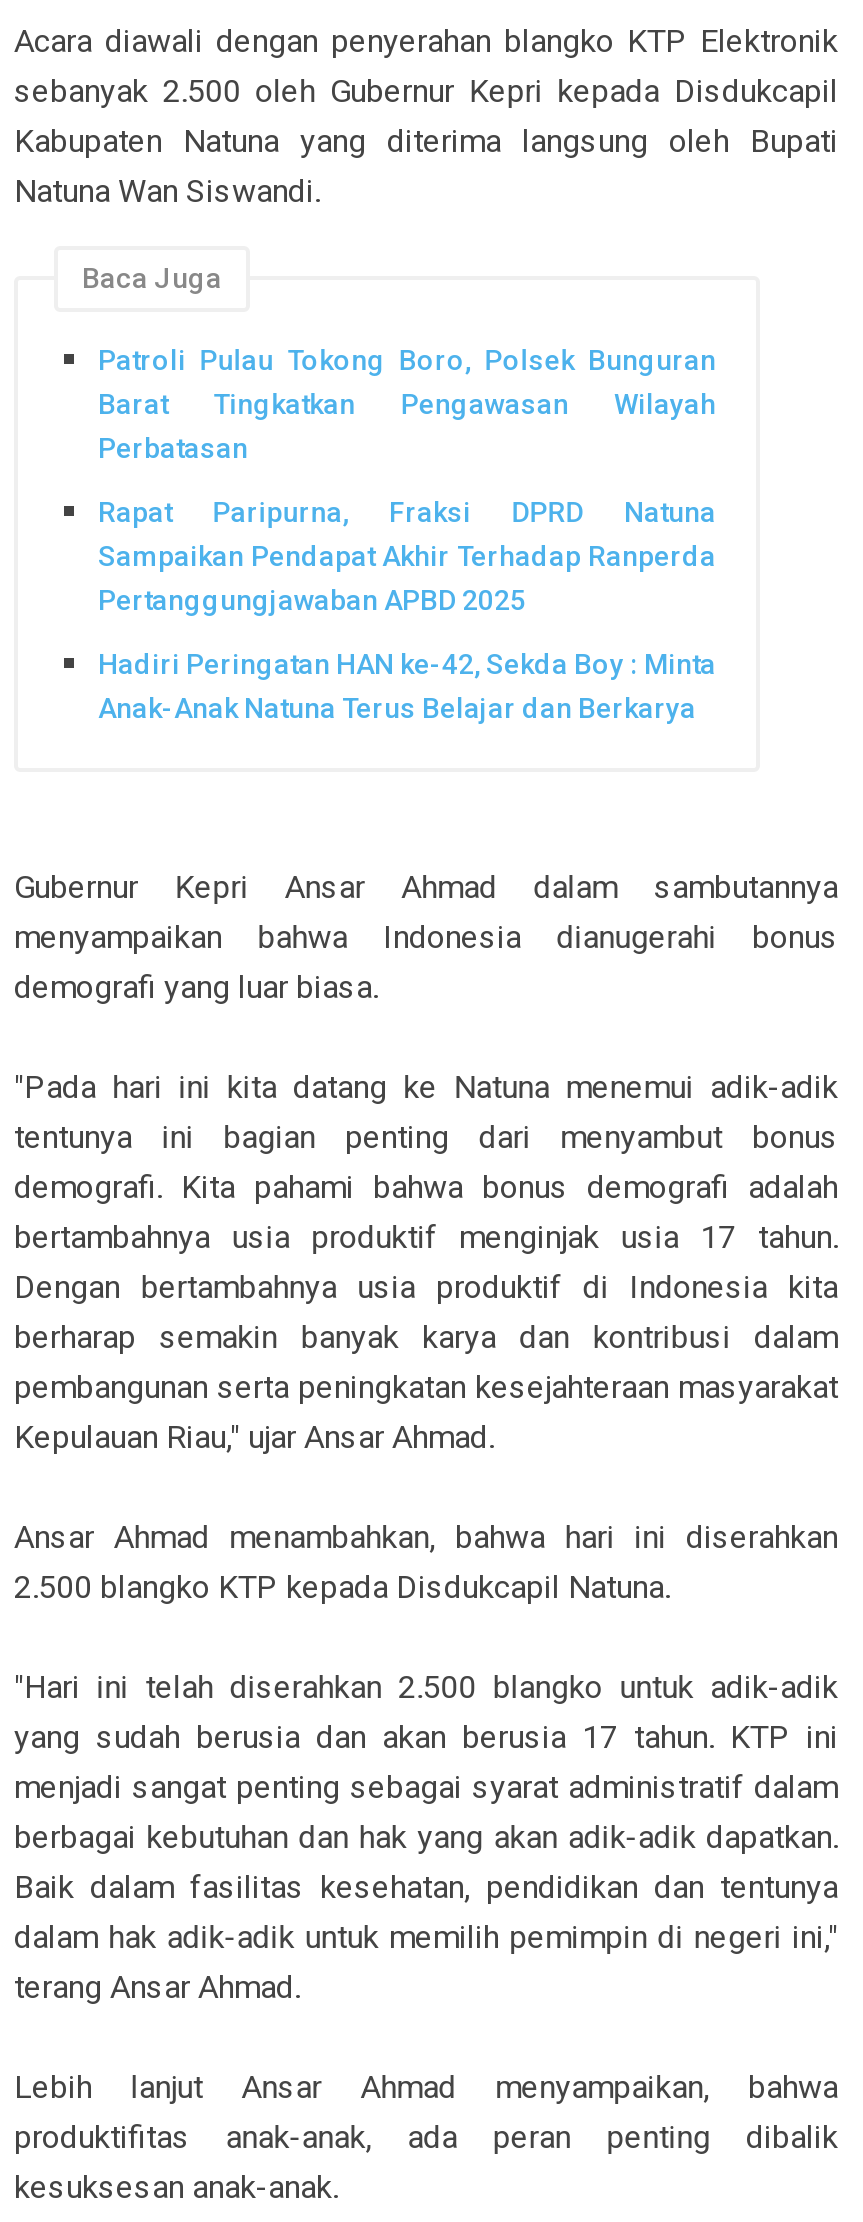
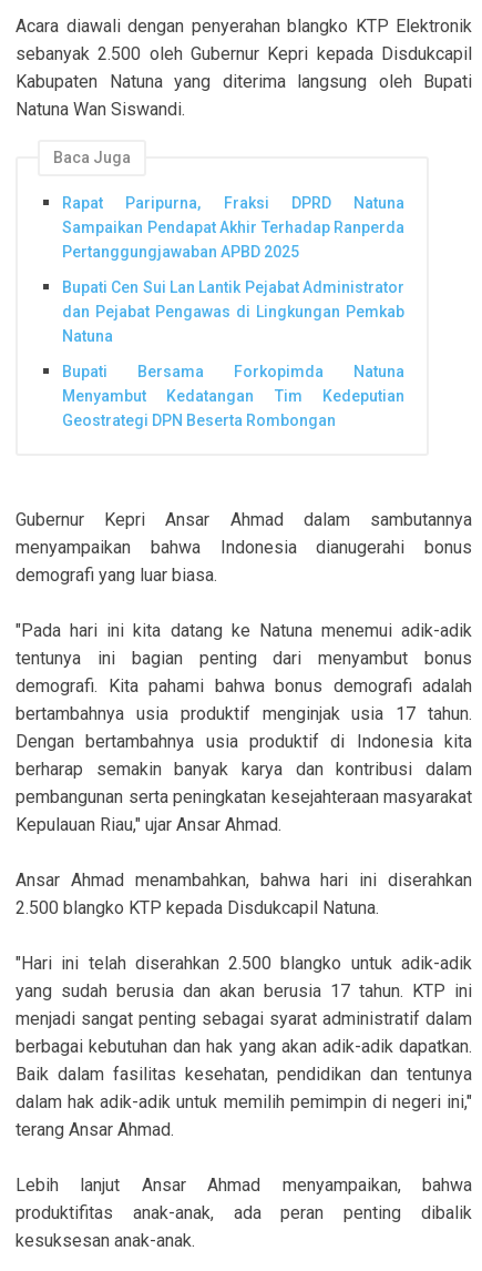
[98,345,716,465] Patroli Pulau Tokong Boro, Polsek Bunguran | Barat Tingkatkan Pengawasan Wilayah | Perbatasan -> none
moved [98,496,716,616] -> [62,195,404,261]: Rapat Paripurna, Fraksi DPRD Natuna | Sampaikan Pendapat Akhir Terhadap Ranperda | Pertanggungjawaban APBD 2025
[98,647,716,723] Hadiri Peringatan HAN ke-42, Sekda Boy : Minta | Anak-Anak Natuna Terus Belajar dan Berkarya -> [62,278,404,429] Bupati Cen Sui Lan Lantik Pejabat Administrator | dan Pejabat Pengawas di Lingkungan Pemkab | Natuna | Bupati Bersama Forkopimda Natuna | Menyambut Kedatangan Tim Kedeputian | Geostrategi DPN Beserta Rombongan

